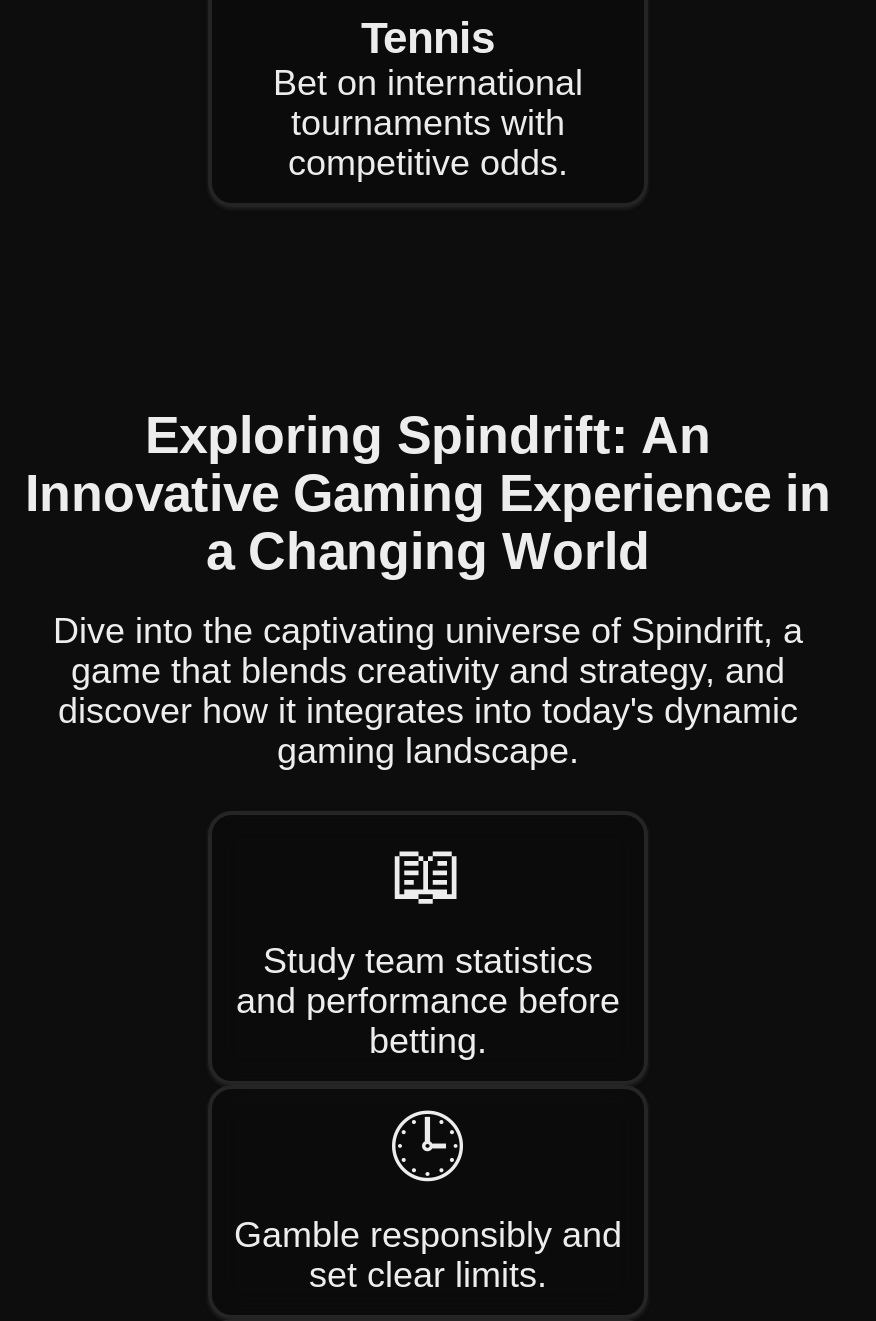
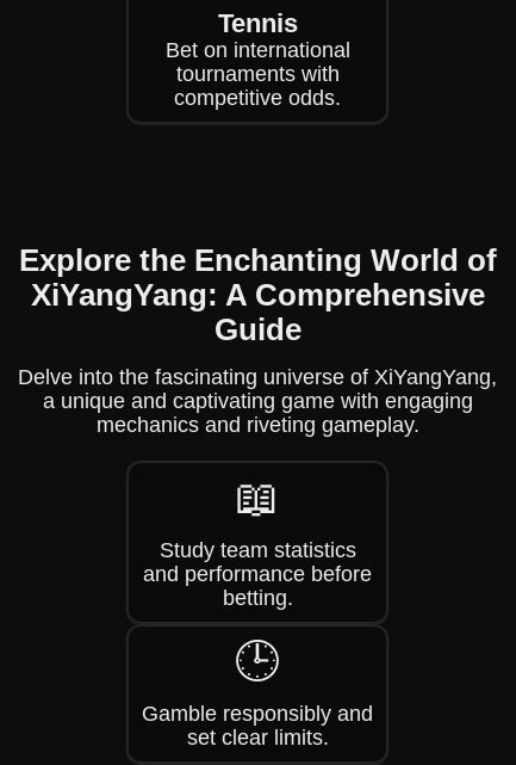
[25,405,831,581] Exploring Spindrift: An | Innovative Gaming Experience in | a Changing World -> [18,242,496,347] Explore the Enchanting World of | XiYangYang: A Comprehensive | Guide
[53,611,803,771] Dive into the captivating universe of Spindrift, a | game that blends creativity and strategy, and | discover how it integrates into today's dynamic | gaming landscape. -> [18,365,497,437] Delve into the fascinating universe of XiYangYang, | a unique and captivating game with engaging | mechanics and riveting gameplay.

